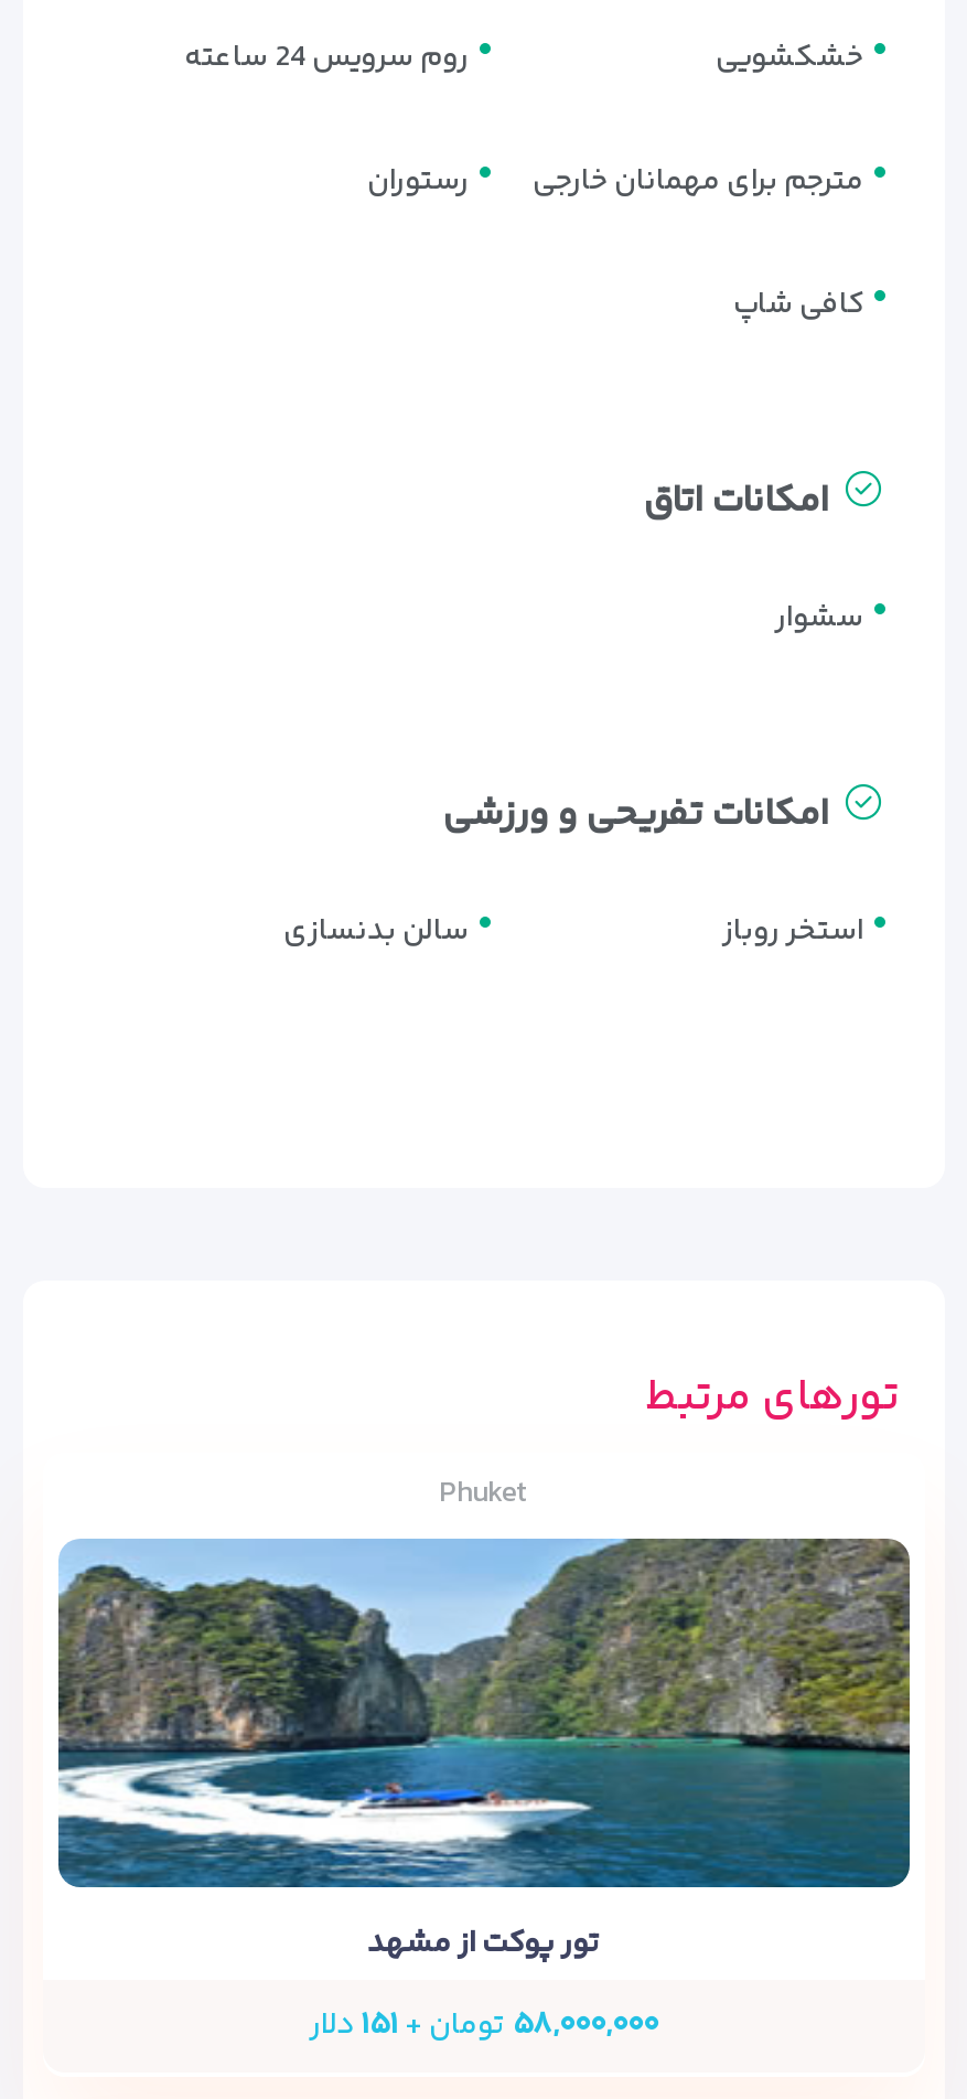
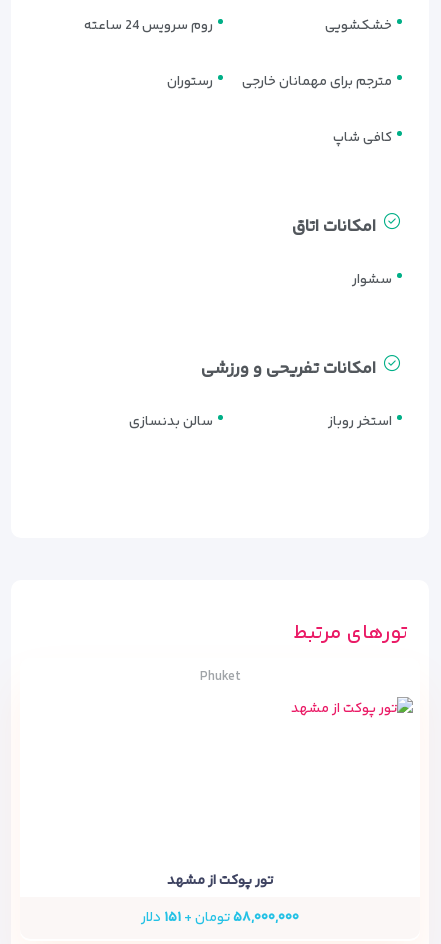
[56,1536,912,1889] [image] -> none

